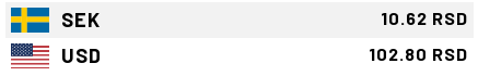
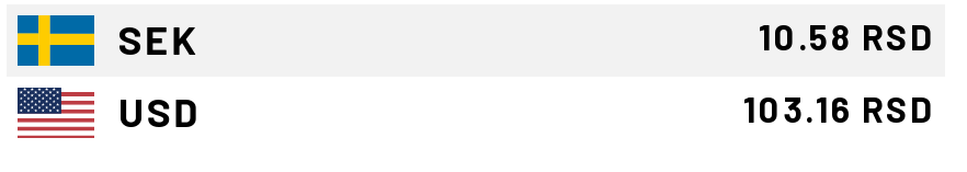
[381,7,468,28] 10.62 RSD -> [759,15,934,56] 10.58 RSD
[369,43,468,64] 102.80 RSD -> [743,87,934,129] 103.16 RSD

